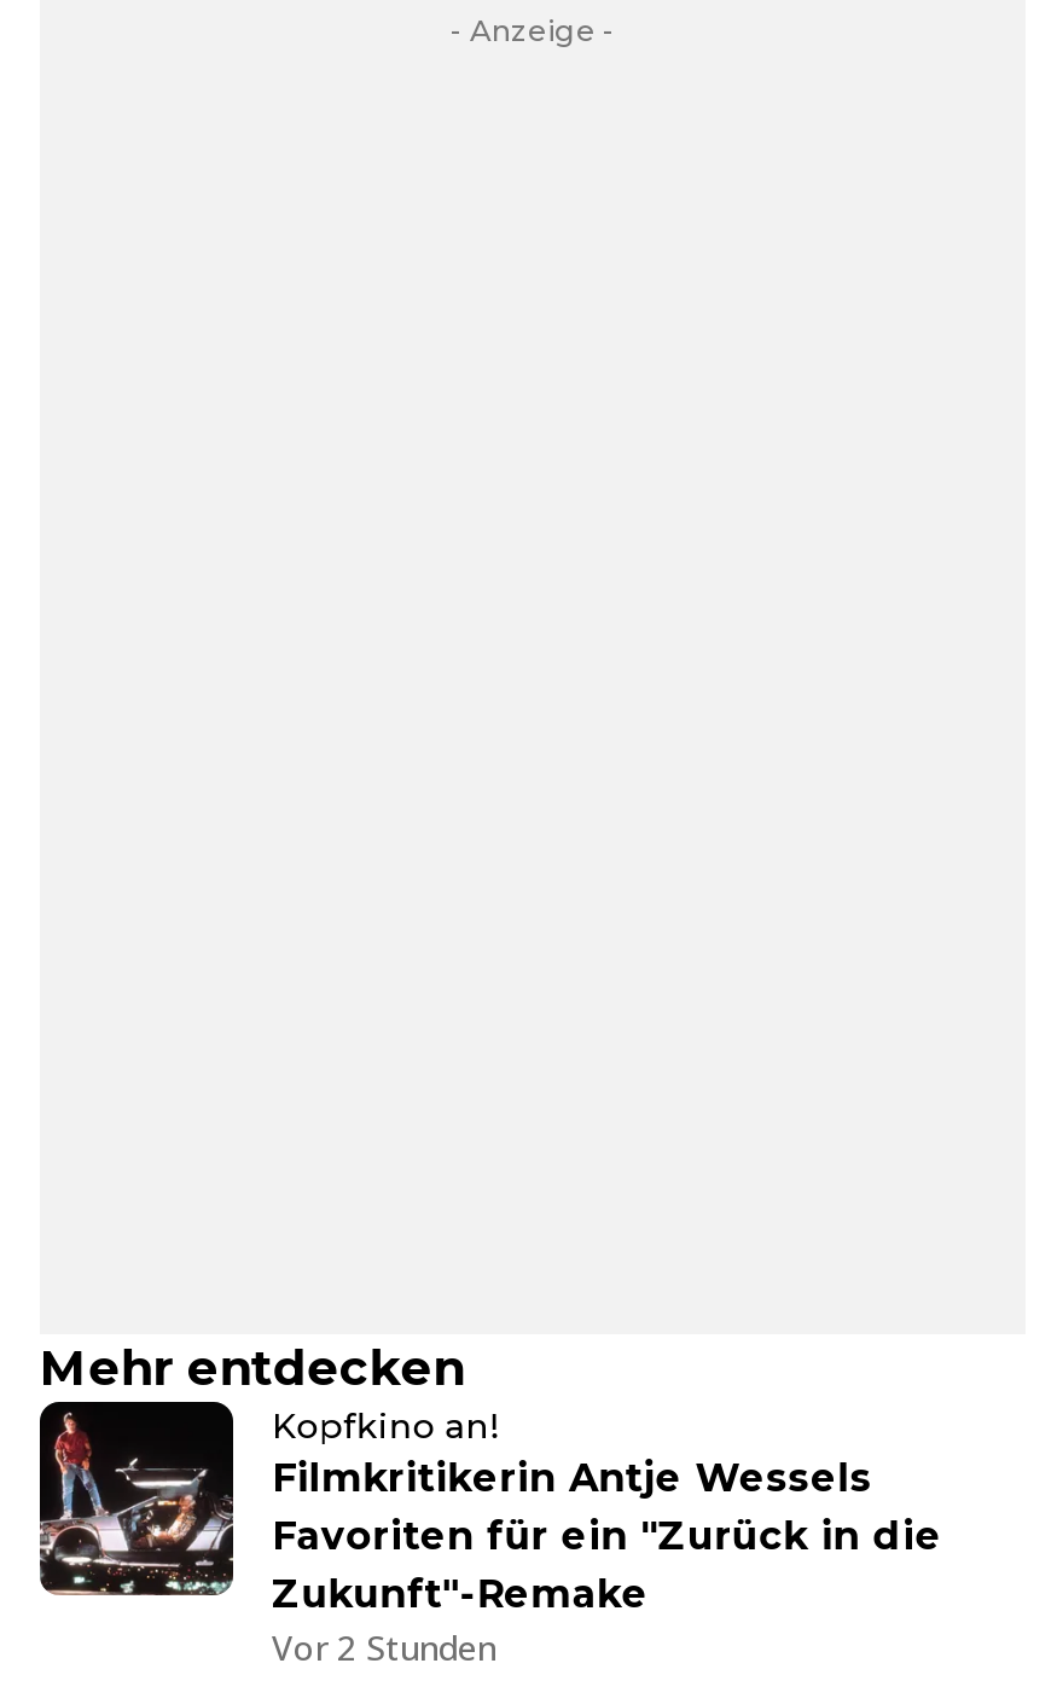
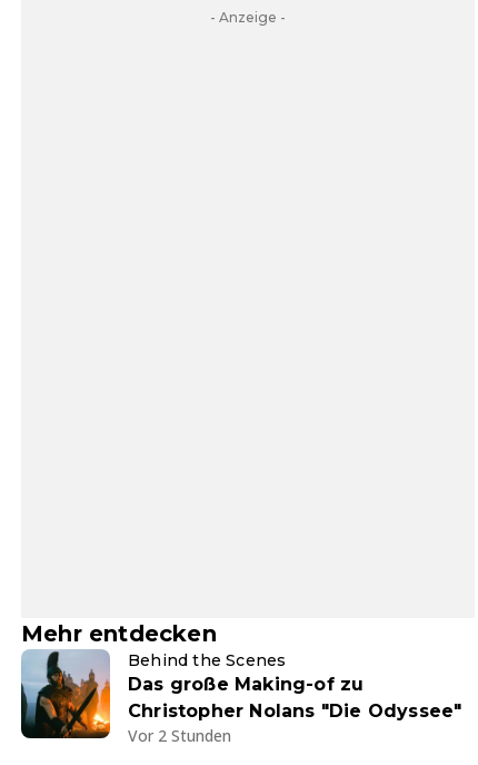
[37,1403,942,1617] [image] | Kopfkino an! | Filmkritikerin Antje Wessels | Favoriten für ein "Zurück in die | Zukunft"-Remake -> [21,650,462,739] [image] | Behind the Scenes | Das große Making-of zu | Christopher Nolans "Die Odyssee"

